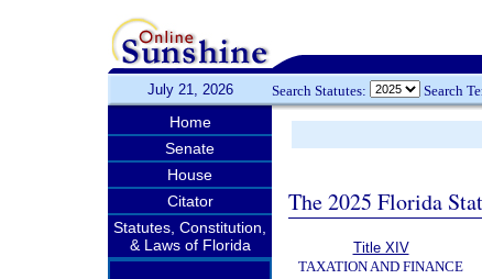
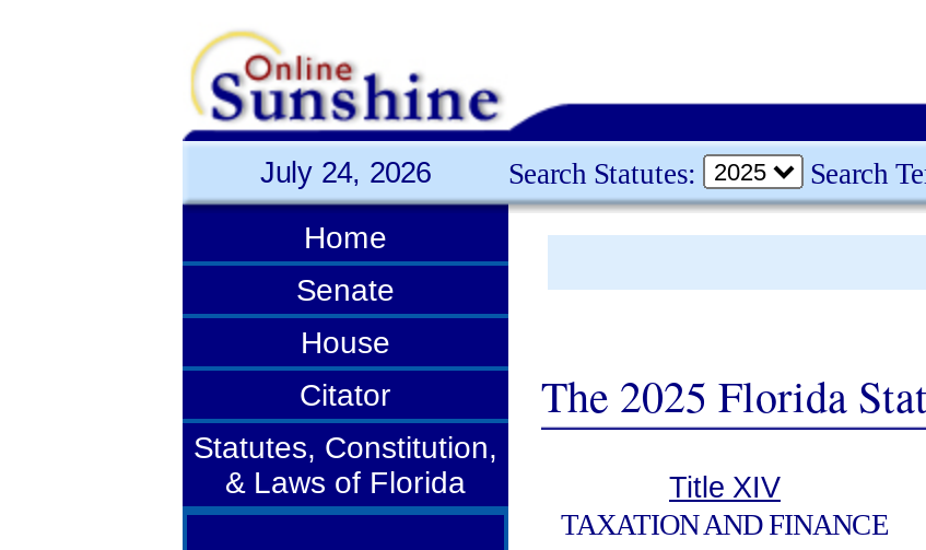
[147,81,233,98] July 21, 2026 -> [260,156,431,189] July 24, 2026

